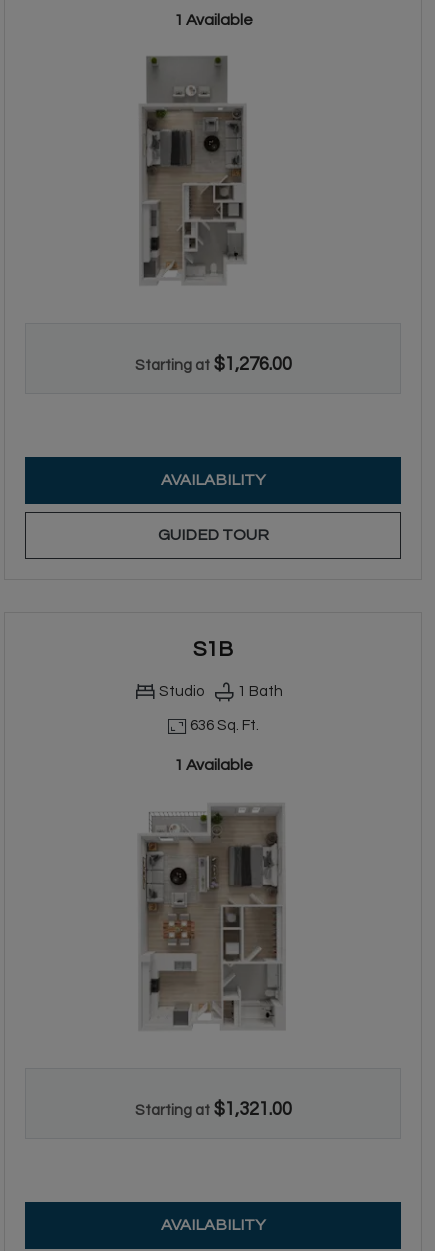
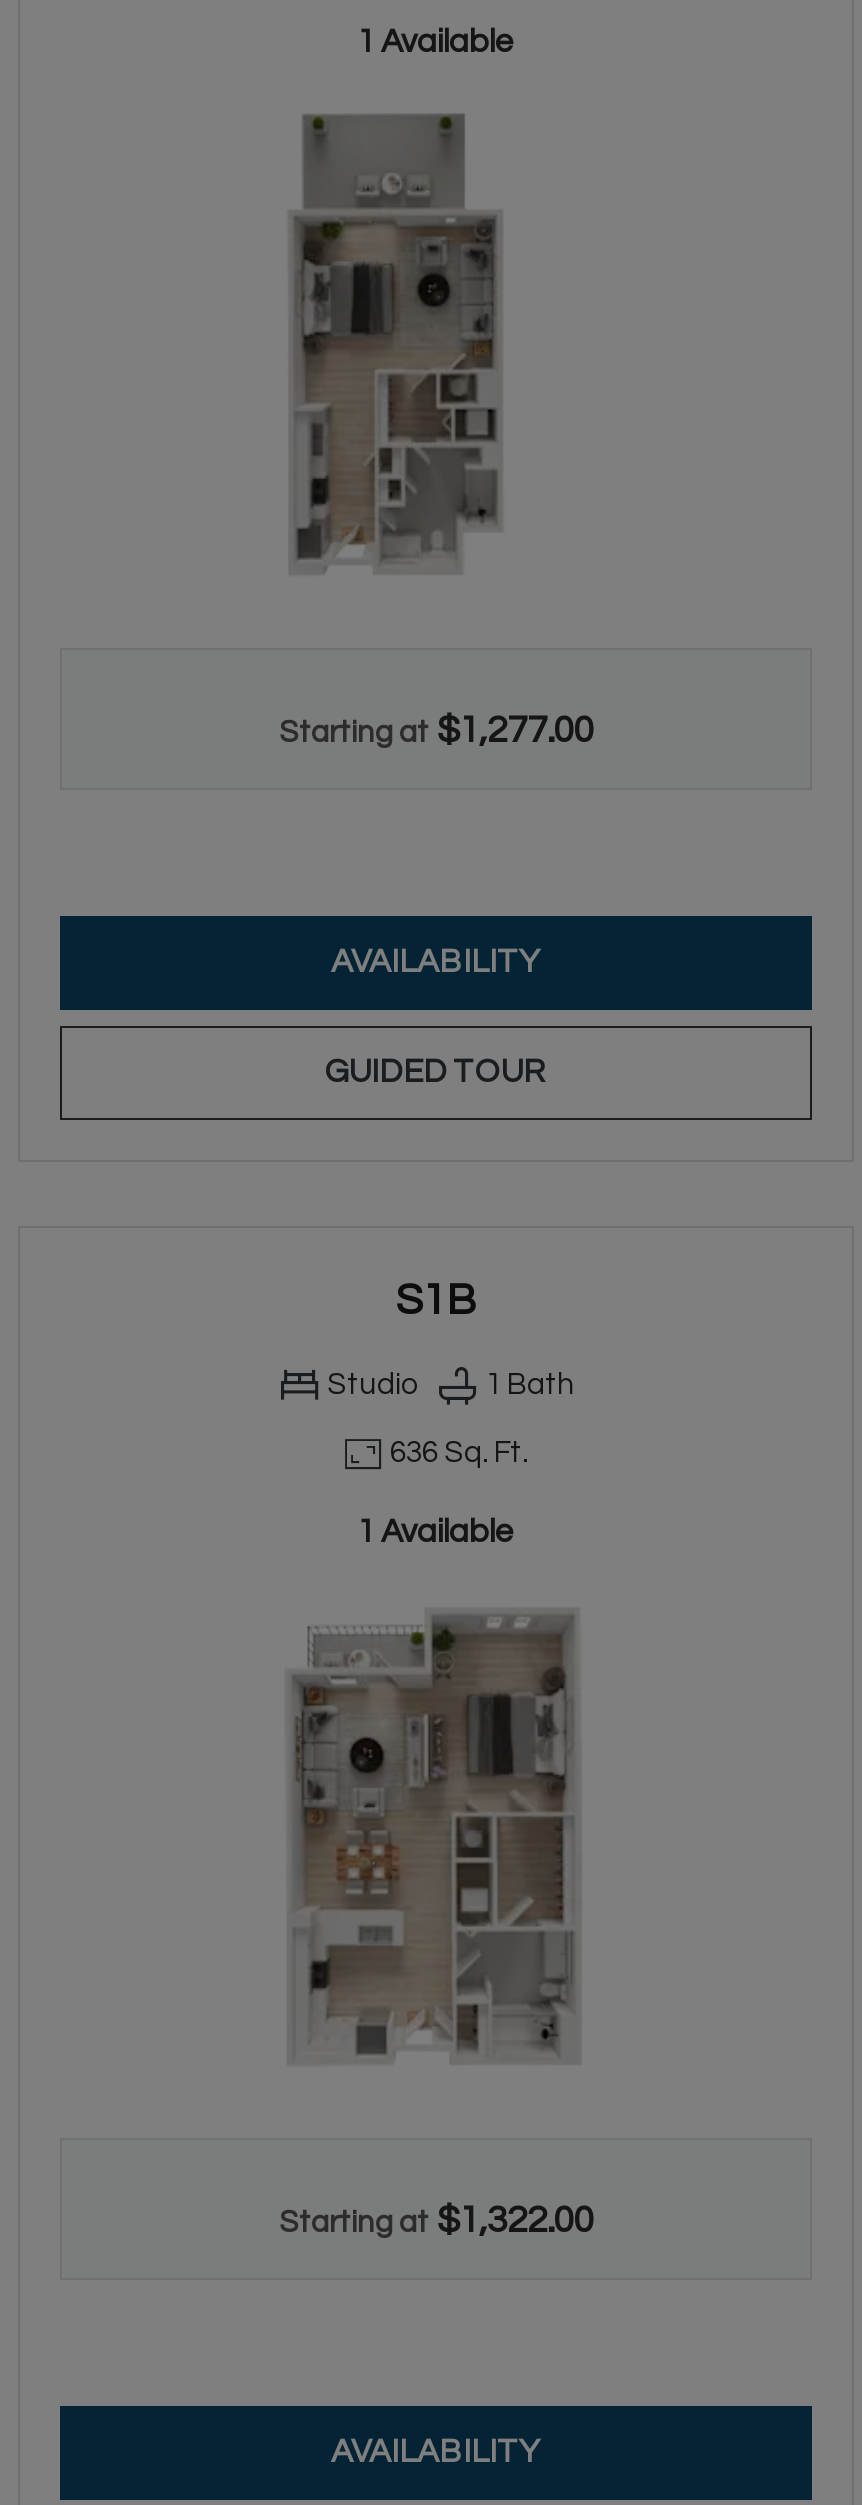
[134,355,291,374] Starting at $1,276.00 -> [279,712,593,750] Starting at $1,277.00
[134,1100,291,1119] Starting at $1,321.00 -> [279,2202,593,2240] Starting at $1,322.00

